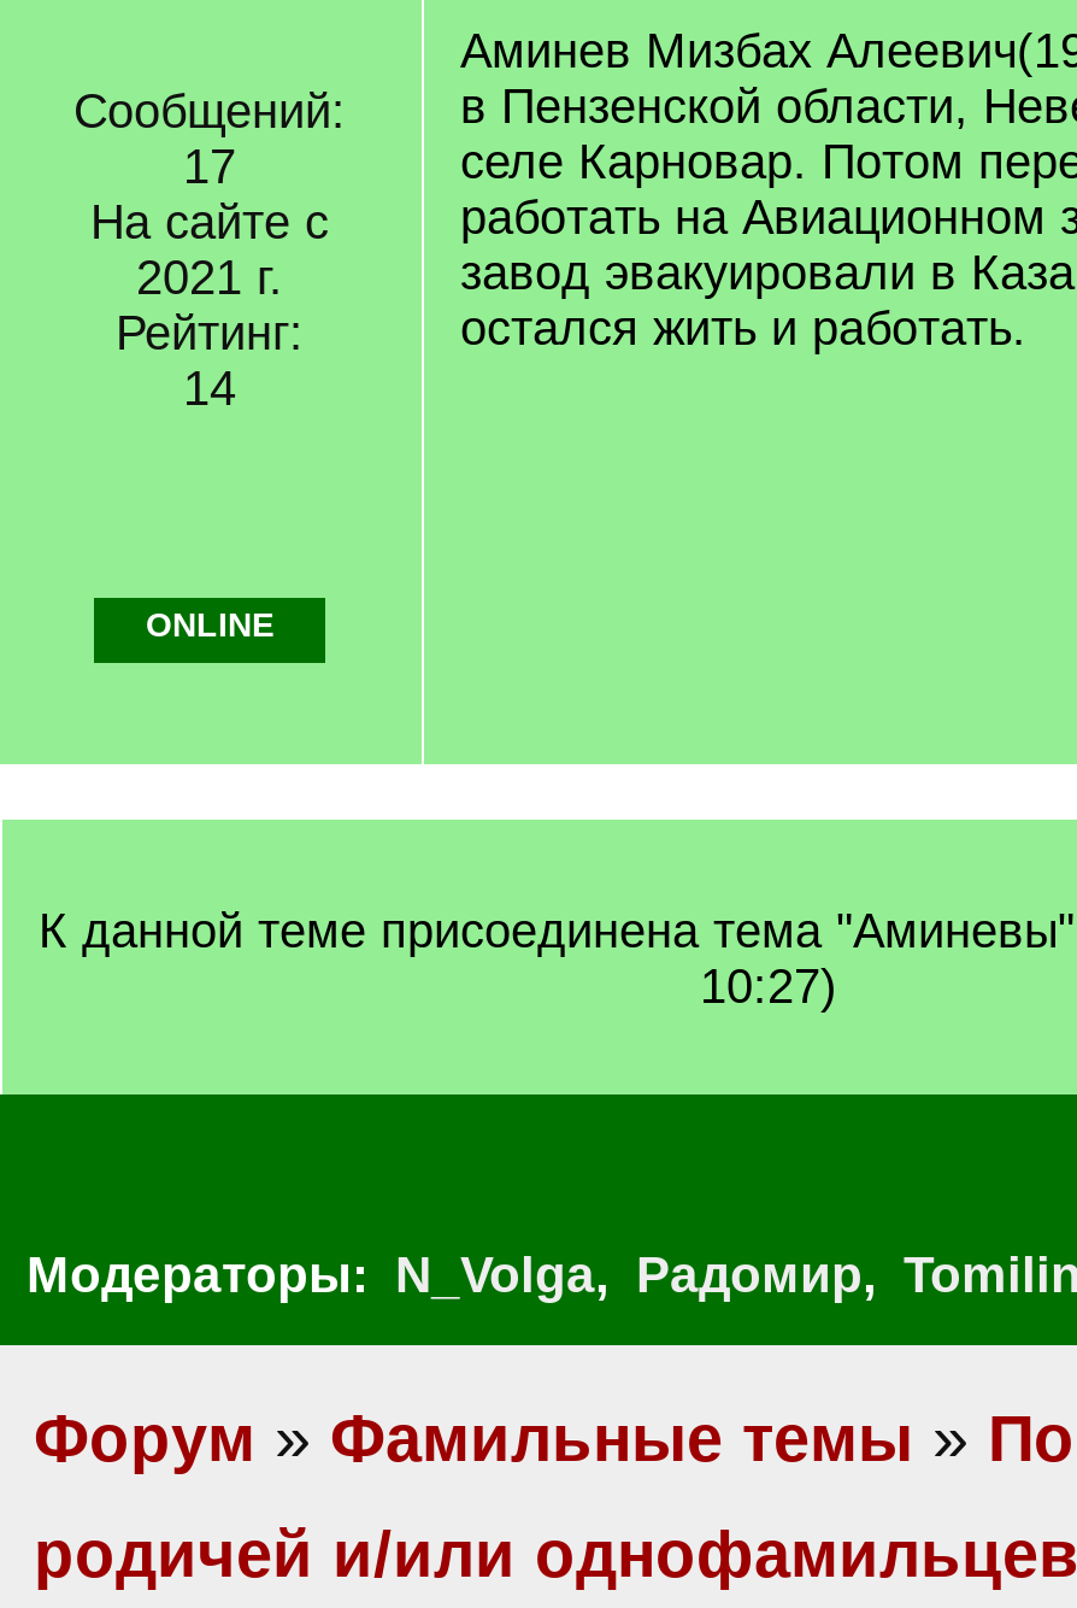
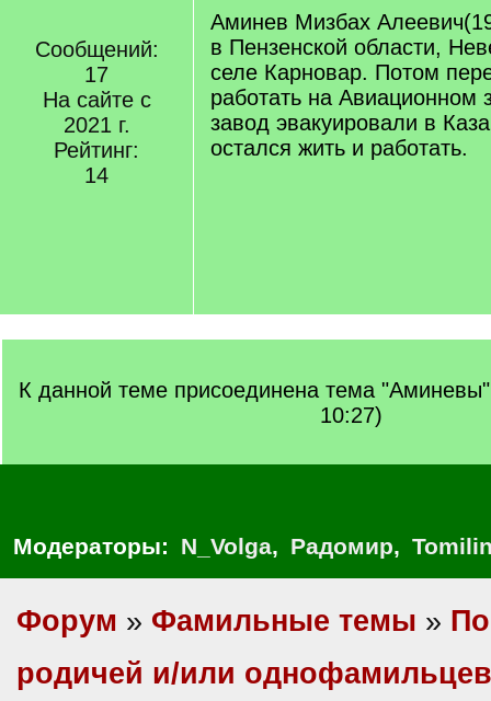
[146,605,273,644] ONLINE -> none

